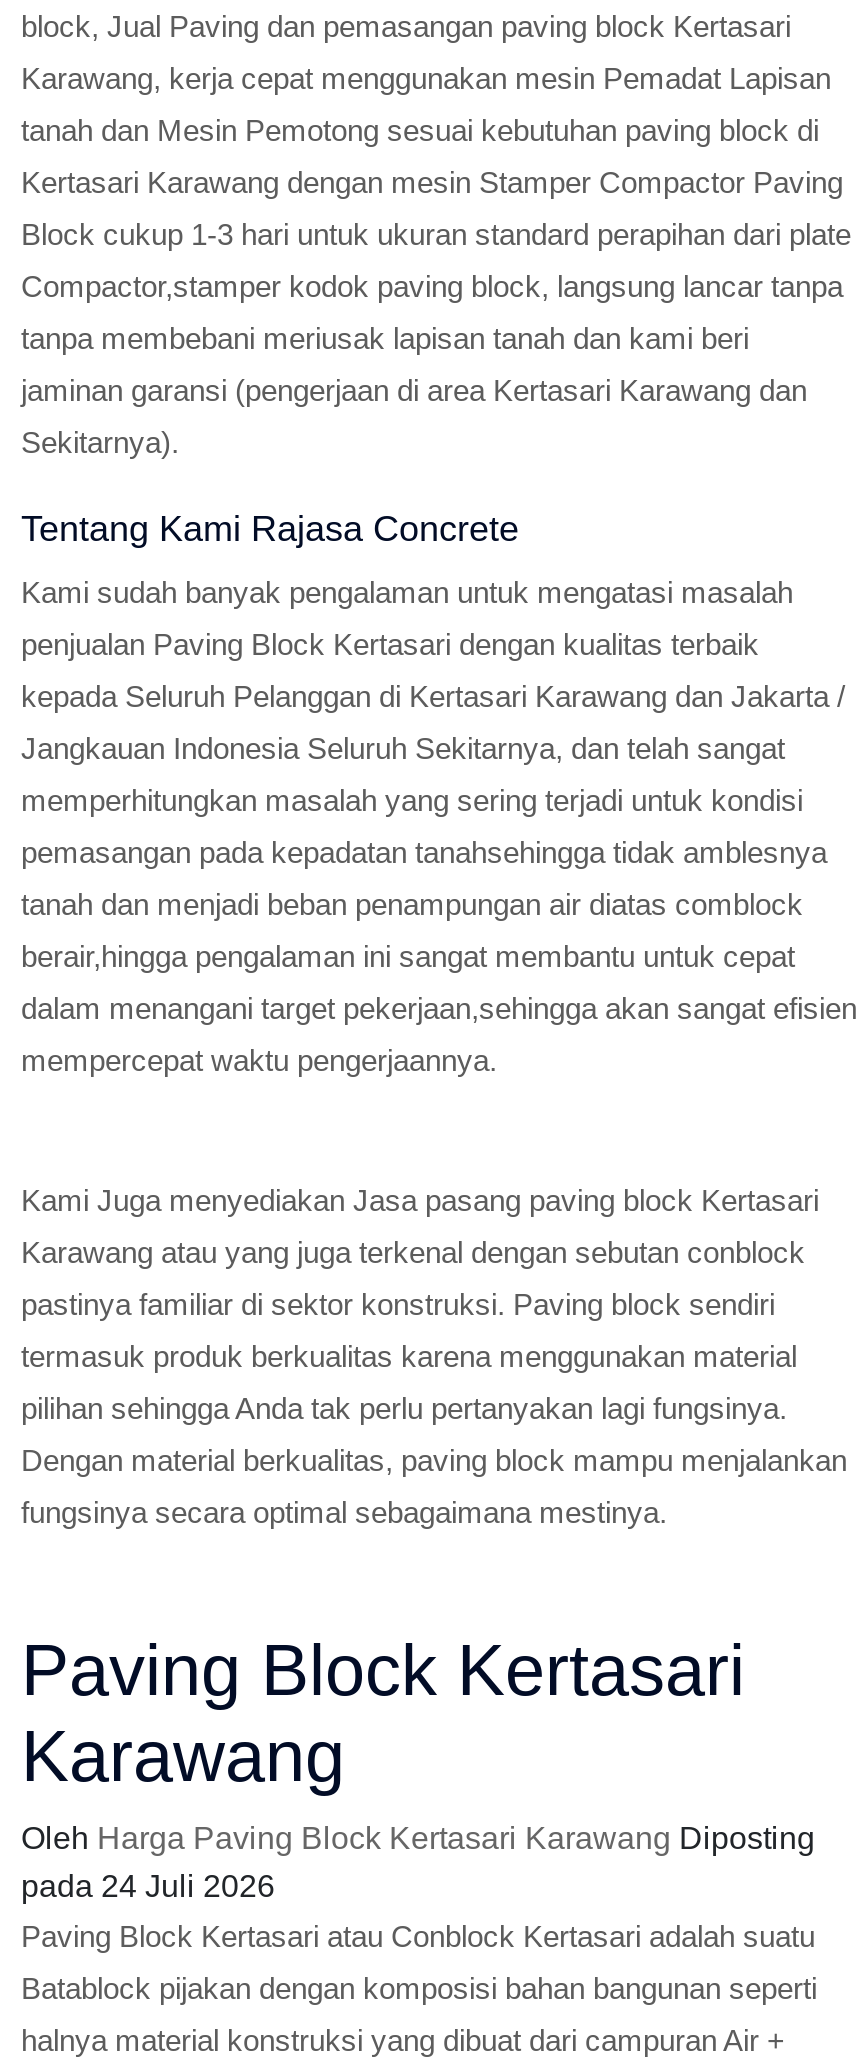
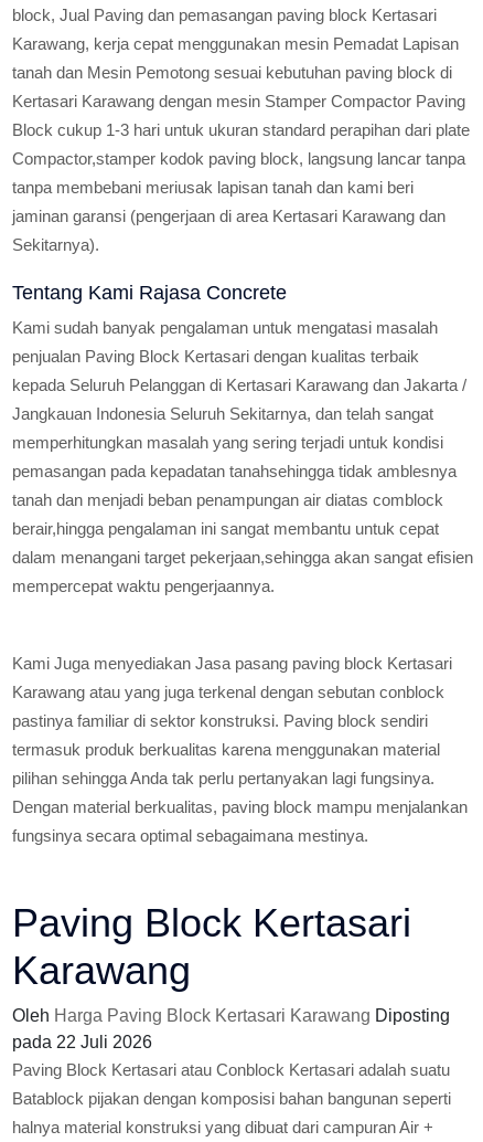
[21,1869,275,1903] pada 24 Juli 2026 -> [12,1033,152,1051] pada 22 Juli 2026

